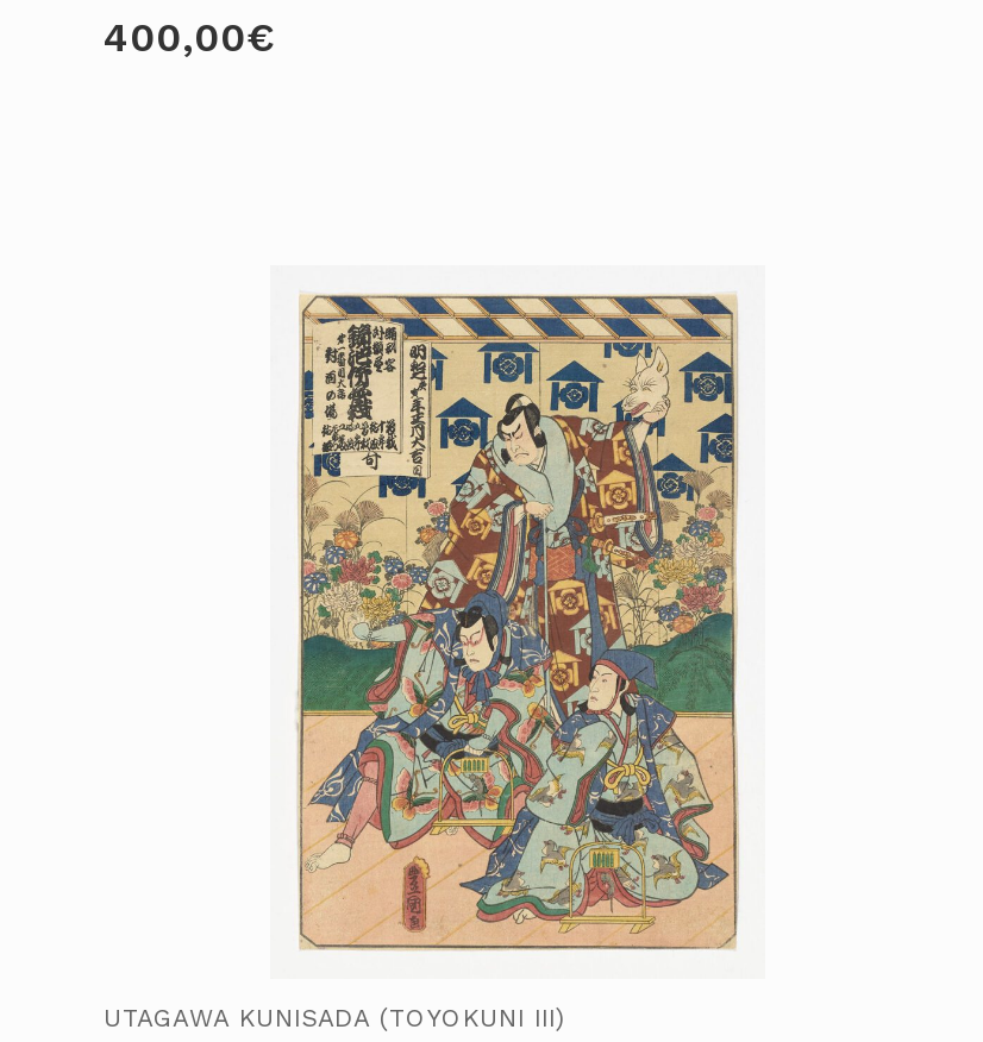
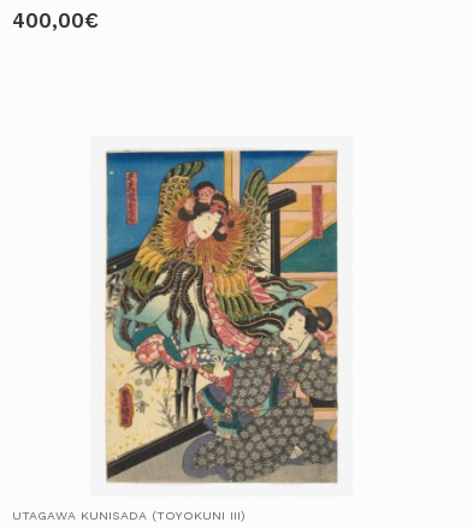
[287,293,749,954] [image] -> [104,149,339,483] [image]

